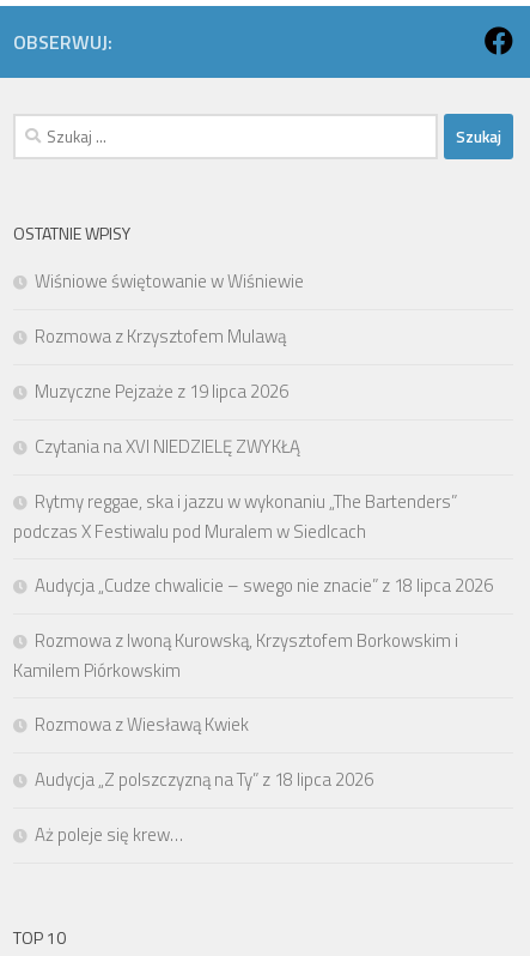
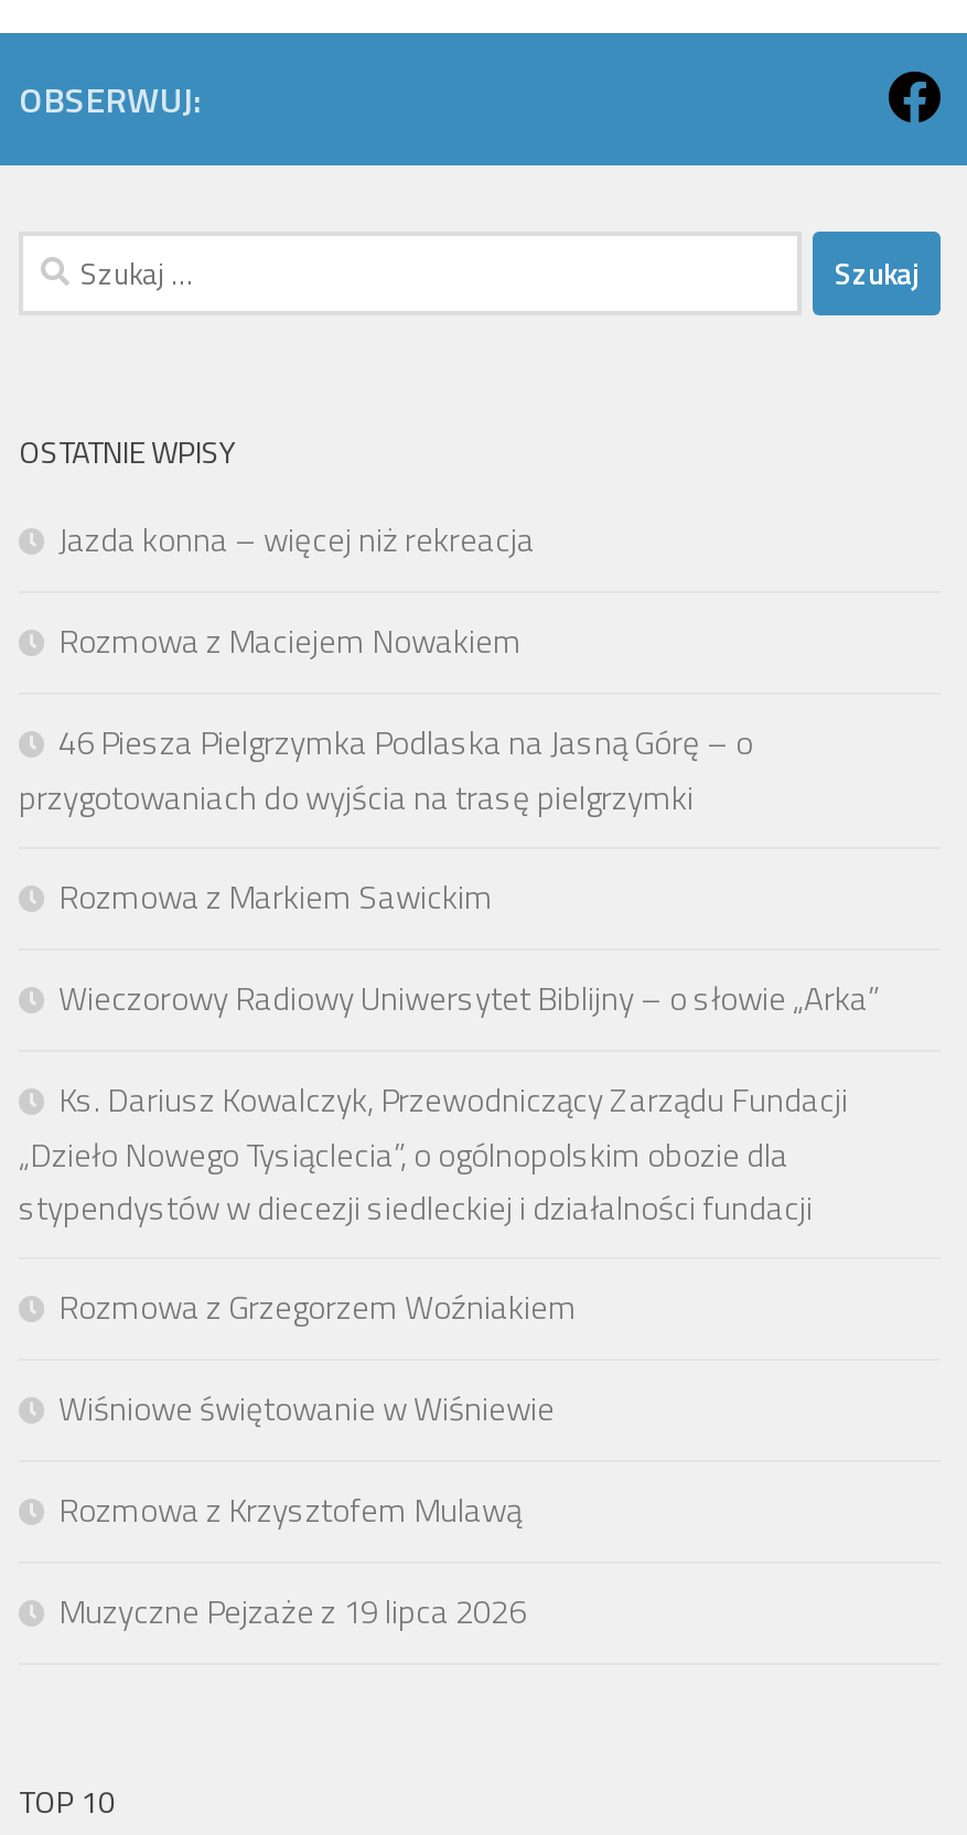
none -> [19,514,879,1333] Jazda konna – więcej niż rekreacja | Rozmowa z Maciejem Nowakiem | 46 Piesza Pielgrzymka Podlaska na Jasną Górę – o | przygotowaniach do wyjścia na trasę pielgrzymki | Rozmowa z Markiem Sawickim | Wieczorowy Radiowy Uniwersytet Biblijny – o słowie „Arka” | Ks. Dariusz Kowalczyk, Przewodniczący Zarządu Fundacji | „Dzieło Nowego Tysiąclecia”, o ogólnopolskim obozie dla | stypendystów w diecezji siedleckiej i działalności fundacji | Rozmowa z Grzegorzem Woźniakiem
moved [35,267,304,405] -> [58,1383,555,1637]: Wiśniowe świętowanie w Wiśniewie | Rozmowa z Krzysztofem Mulawą | Muzyczne Pejzaże z 19 lipca 2026
[13,433,493,848] Czytania na XVI NIEDZIELĘ ZWYKŁĄ | Rytmy reggae, ska i jazzu w wykonaniu „The Bartenders” | podczas X Festiwalu pod Muralem w Siedlcach | Audycja „Cudze chwalicie – swego nie znacie” z 18 lipca 2026 | Rozmowa z Iwoną Kurowską, Krzysztofem Borkowskim i | Kamilem Piórkowskim | Rozmowa z Wiesławą Kwiek | Audycja „Z polszczyzną na Ty” z 18 lipca 2026 | Aż poleje się krew… -> none

